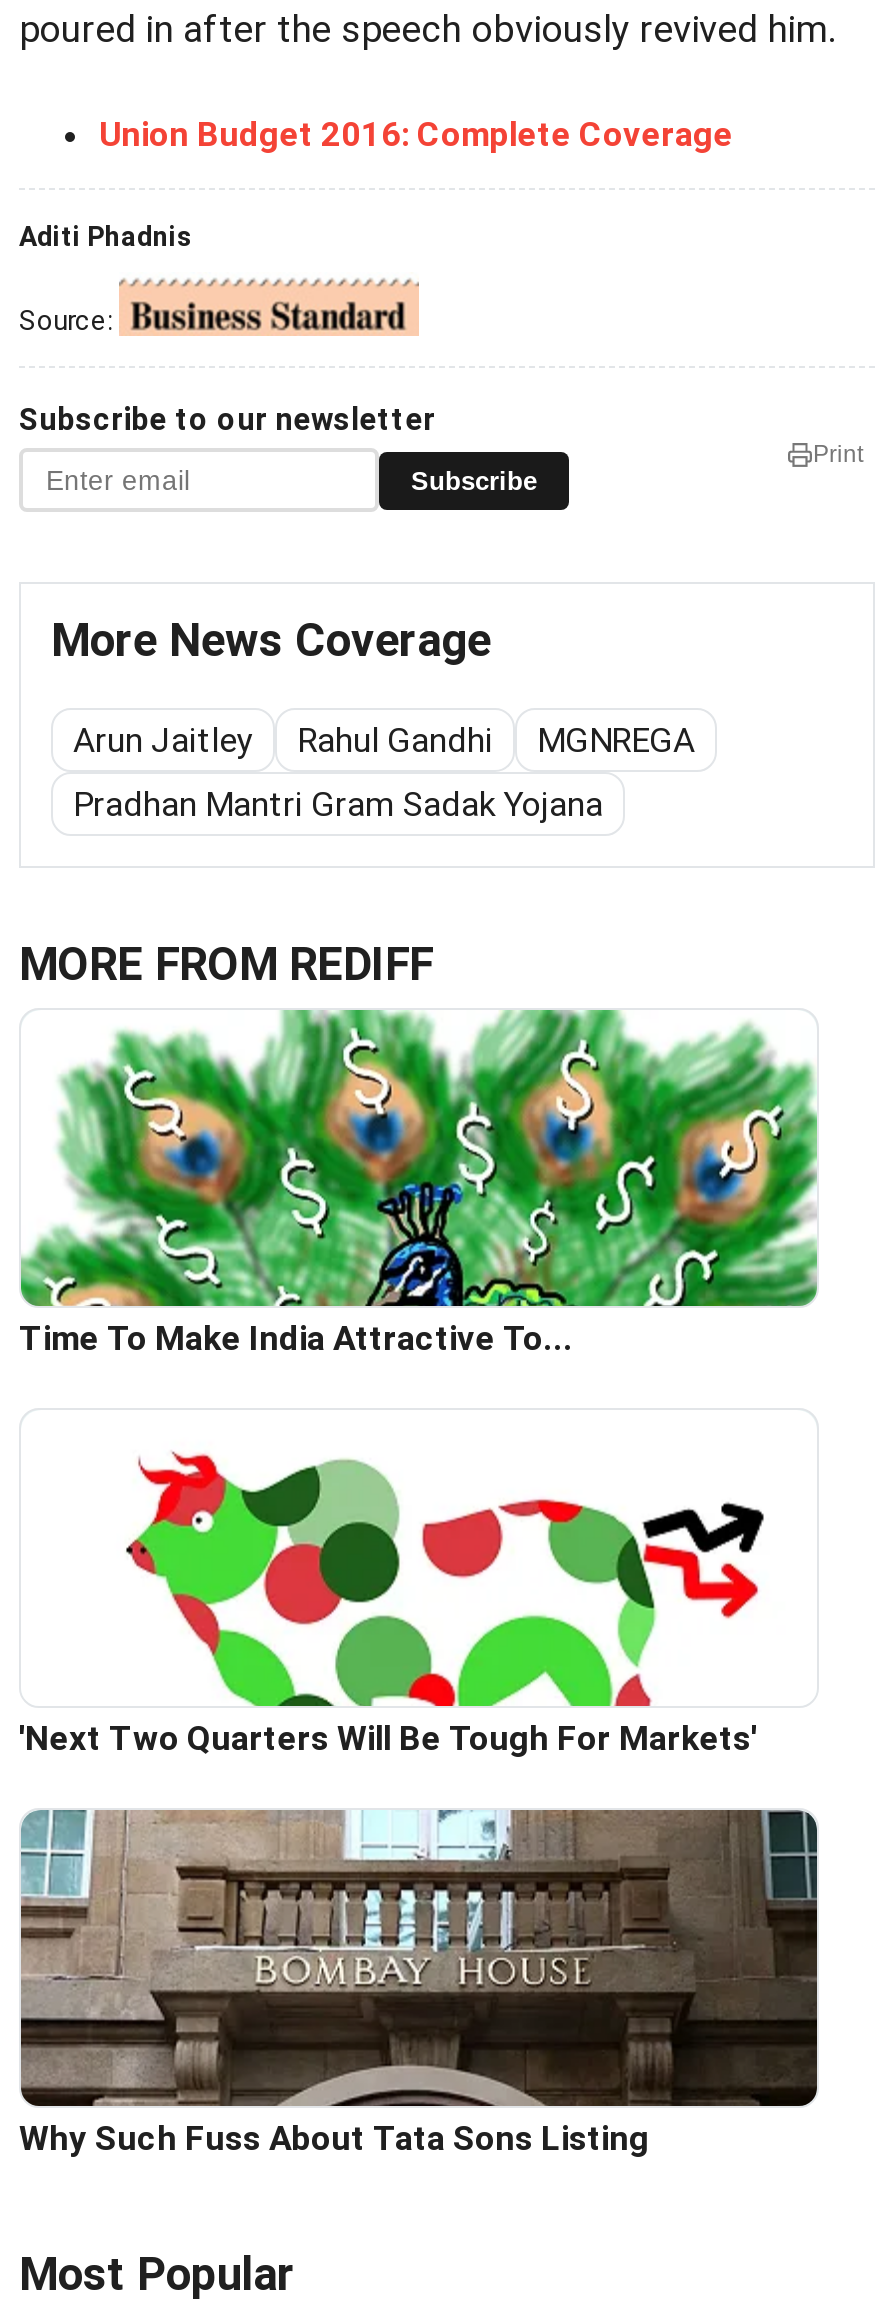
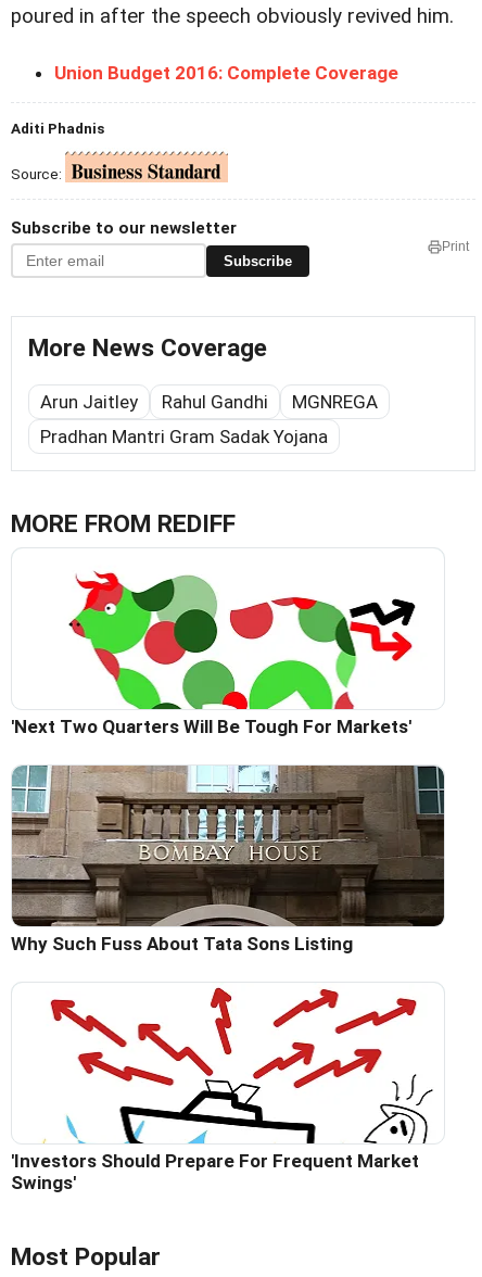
[19,1008,819,1359] [image] | Time To Make India Attractive To... -> none
moved [19,1444,757,2159] -> [11,567,411,955]: [image] | 'Next Two Quarters Will Be Tough For Markets' | Why Such Fuss About Tata Sons Listing
none -> [11,987,433,1194] [image] | 'Investors Should Prepare For Frequent Market | Swings'

